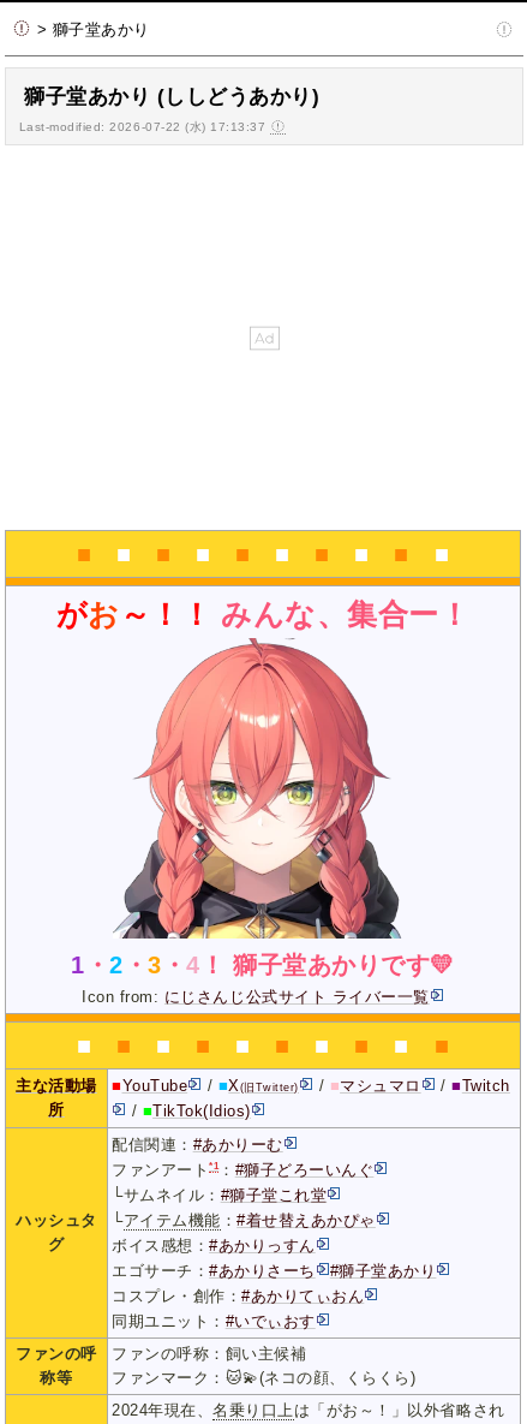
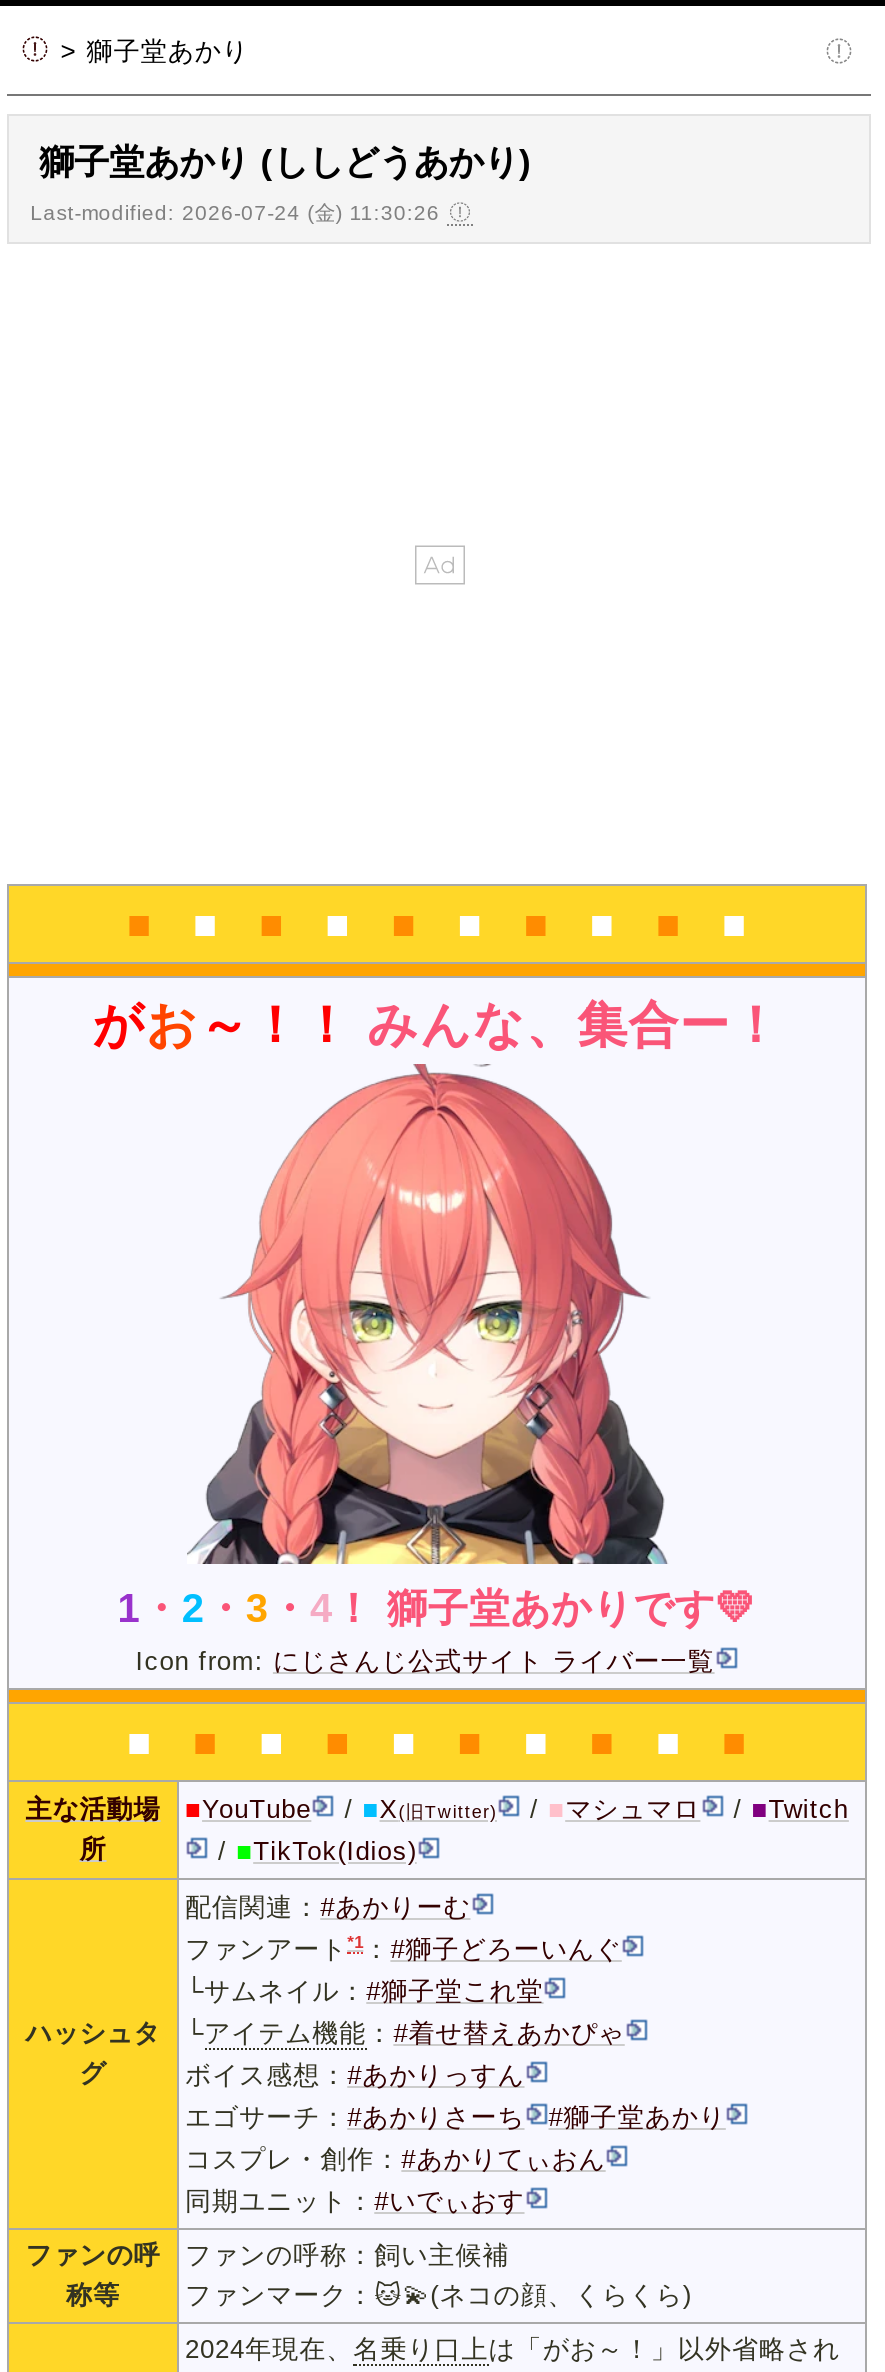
[19,120,270,133] Last-modified: 2026-07-22 (水) 17:13:37 -> [30,201,447,223] Last-modified: 2026-07-24 (金) 11:30:26

